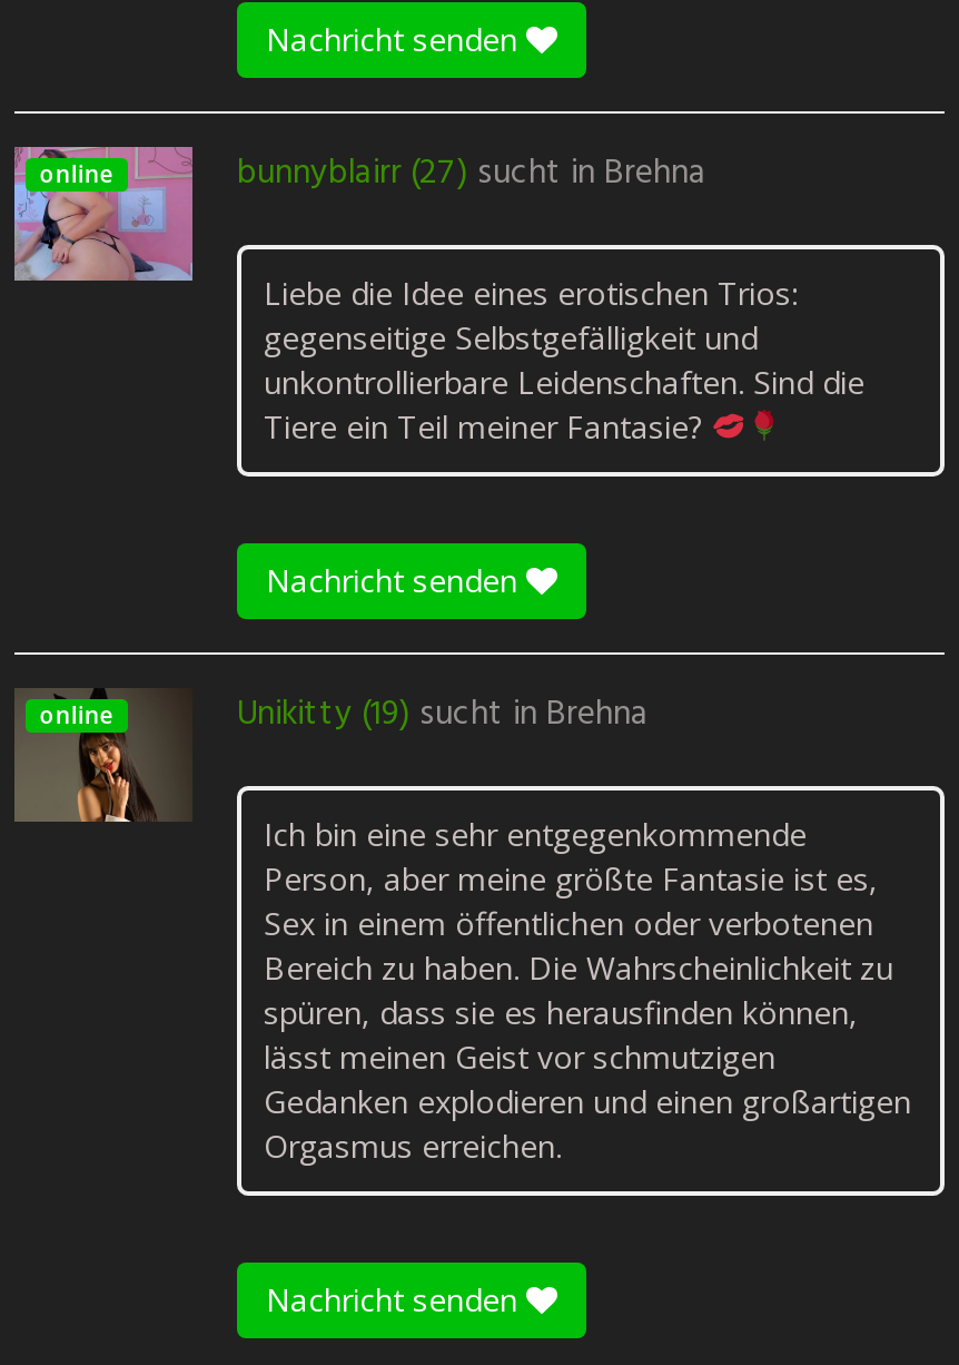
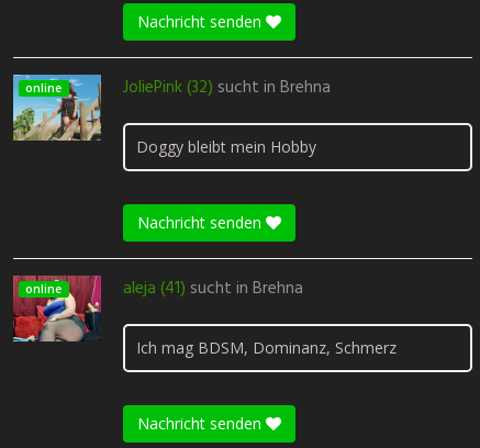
[12,145,706,283] [image] | bunnyblairr (27) sucht in Brehna -> [13,74,331,142] [image] | JoliePink (32) sucht in Brehna
[264,272,864,448] Liebe die Idee eines erotischen Trios: | gegenseitige Selbstgefälligkeit und | unkontrollierbare Leidenschaften. Sind die | Tiere ein Teil meiner Fantasie? -> [136,136,316,157] Doggy bleibt mein Hobby
[14,688,649,824] [image] | Unikitty (19) sucht in Brehna -> [13,275,303,343] [image] | aleja (41) sucht in Brehna
[264,813,911,1167] Ich bin eine sehr entgegenkommende | Person, aber meine größte Fantasie ist es, | Sex in einem öffentlichen oder verbotenen | Bereich zu haben. Die Wahrscheinlichkeit zu | spüren, dass sie es herausfinden können, | lässt meinen Geist vor schmutzigen | Gedanken explodieren und einen großartigen | Orgasmus erreichen. -> [136,337,397,358] Ich mag BDSM, Dominanz, Schmerz

